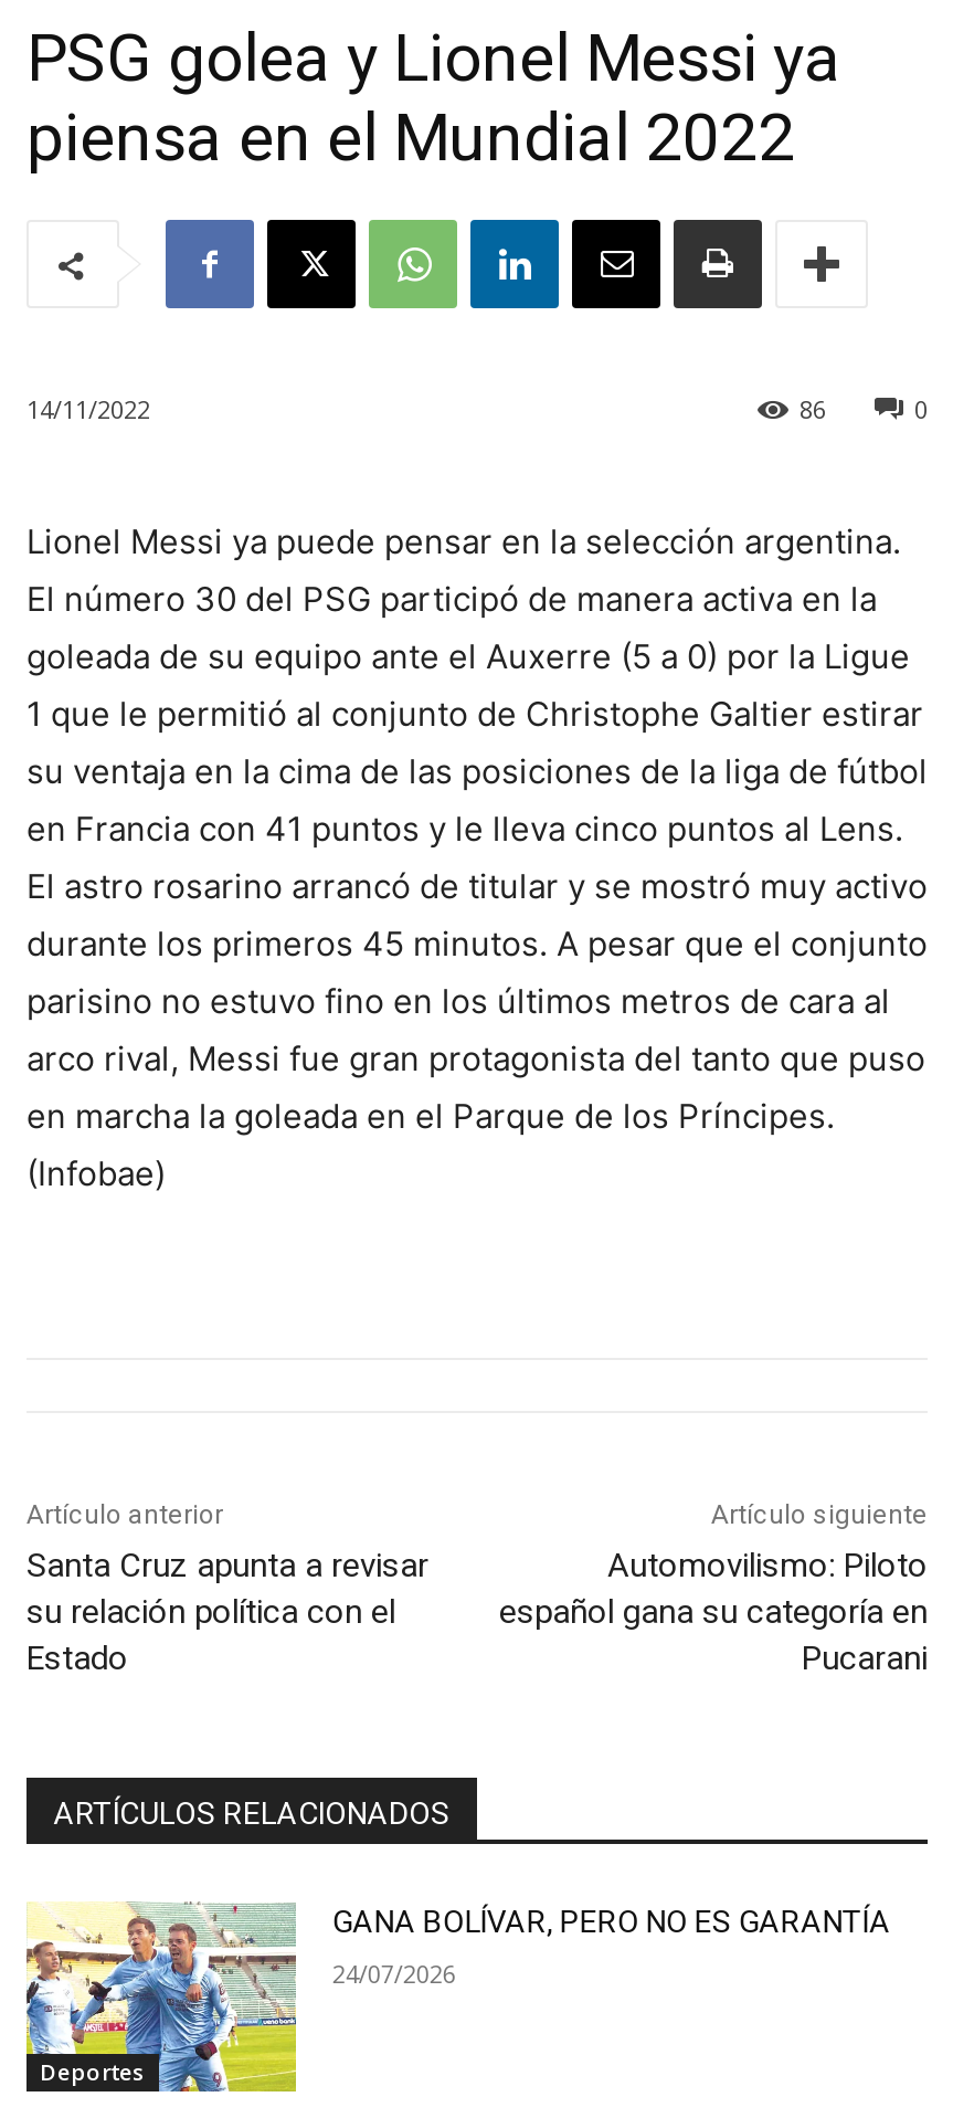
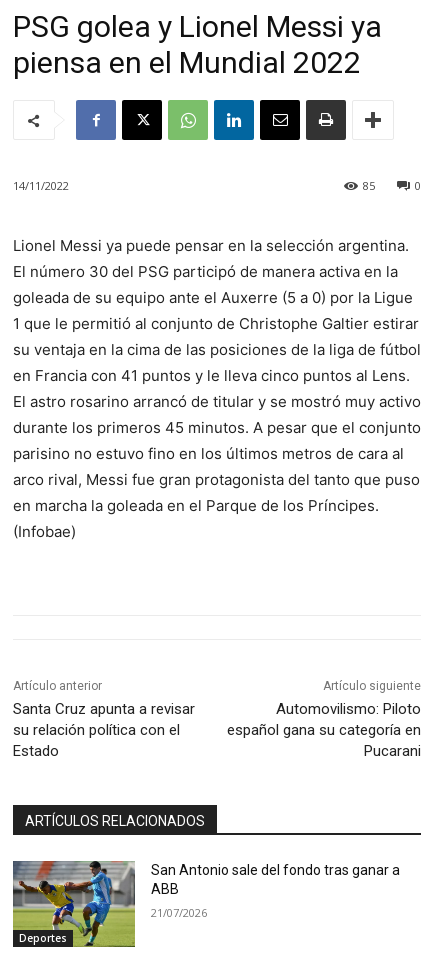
[800,392,826,426] 86 -> [363,178,375,193] 85
[27,1901,891,2094] [image] | GANA BOLÍVAR, PERO NO ES GARANTÍA -> [12,860,400,948] [image] | San Antonio sale del fondo tras ganar a | ABB
[332,1957,456,1990] 24/07/2026 -> [151,905,207,920] 21/07/2026

